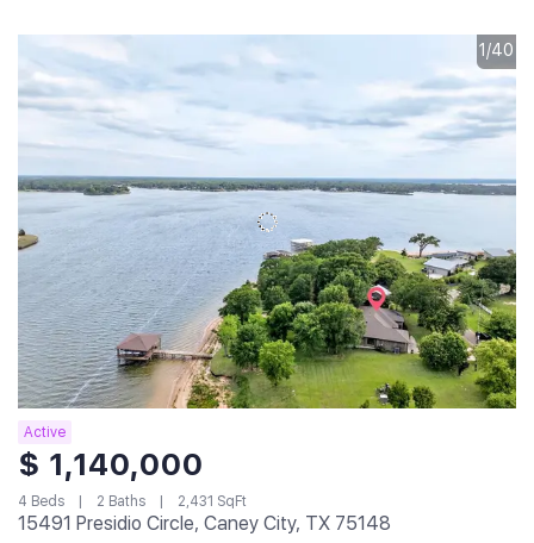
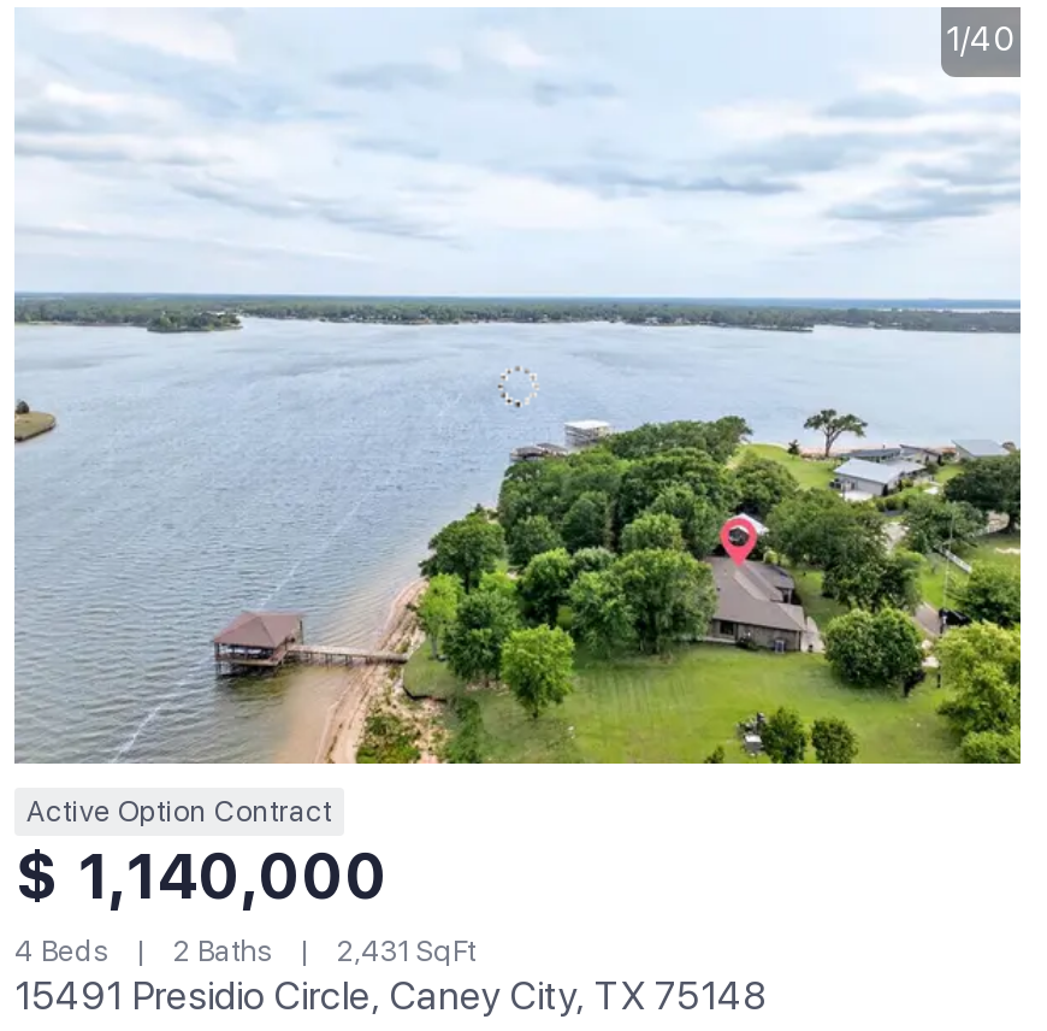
[24,423,66,440] Active -> [26,794,332,828] Active Option Contract

